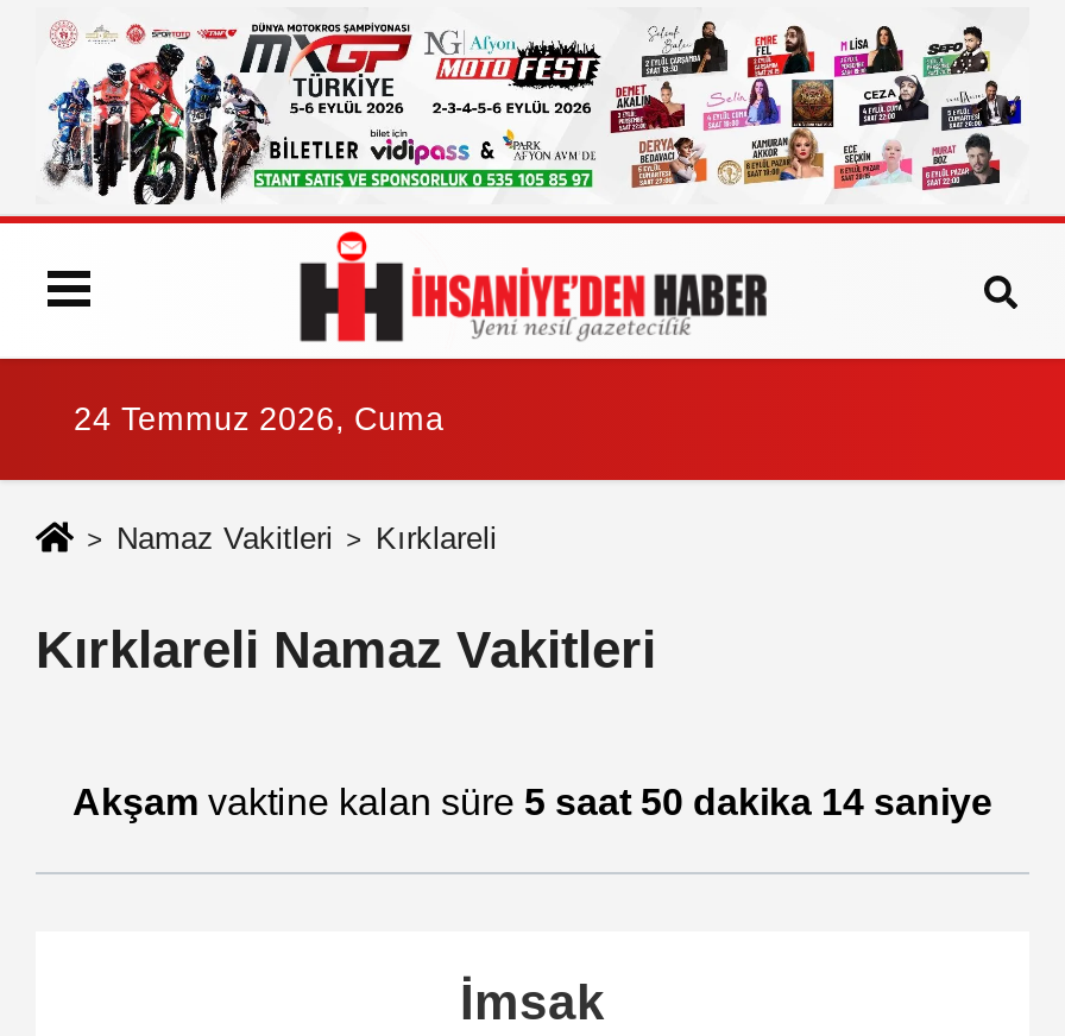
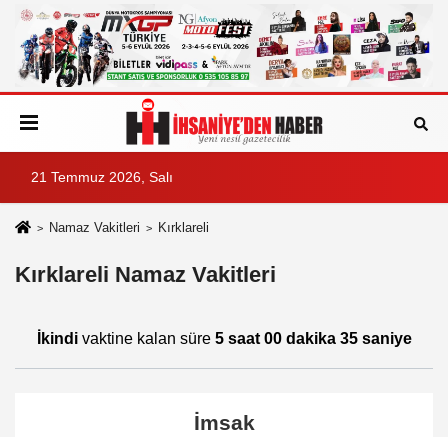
[74,402,445,437] 24 Temmuz 2026, Cuma -> [31,170,173,185] 21 Temmuz 2026, Salı
[73,783,992,823] Akşam vaktine kalan süre 5 saat 50 dakika 14 saniye -> [36,330,411,347] İkindi vaktine kalan süre 5 saat 00 dakika 35 saniye

